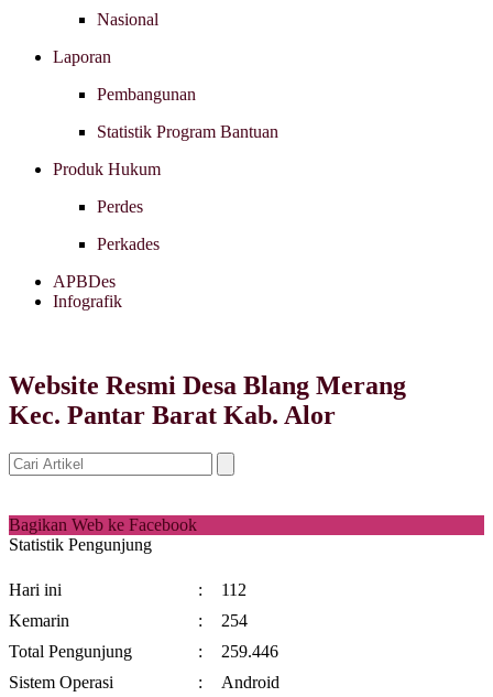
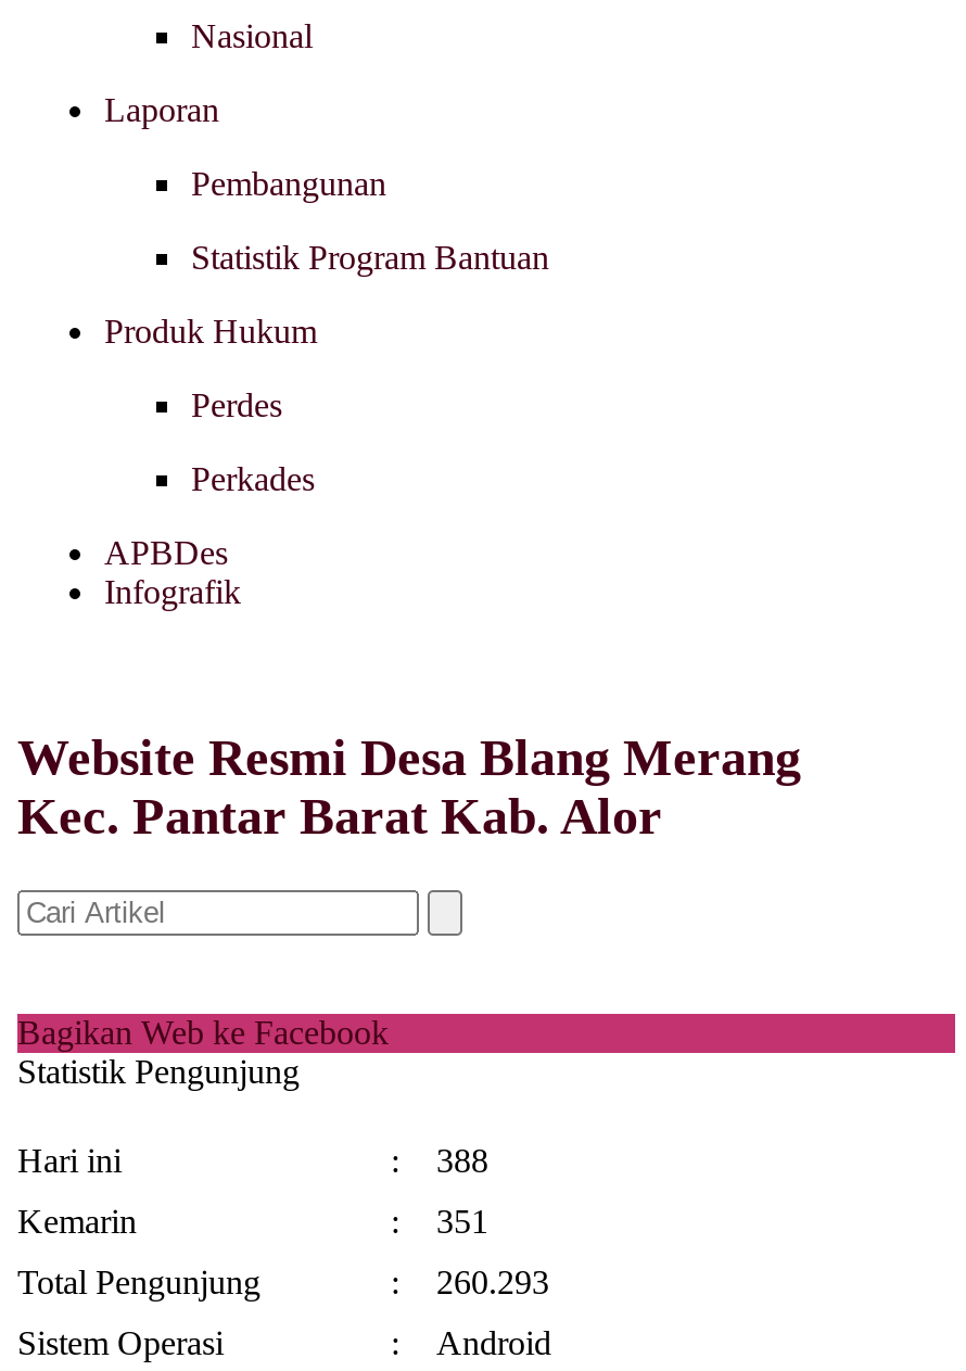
[221,580,246,598] 112 -> [436,1141,488,1178] 388
[221,611,248,629] 254 -> [436,1202,488,1239] 351
[221,641,278,660] 259.446 -> [436,1262,549,1299] 260.293

